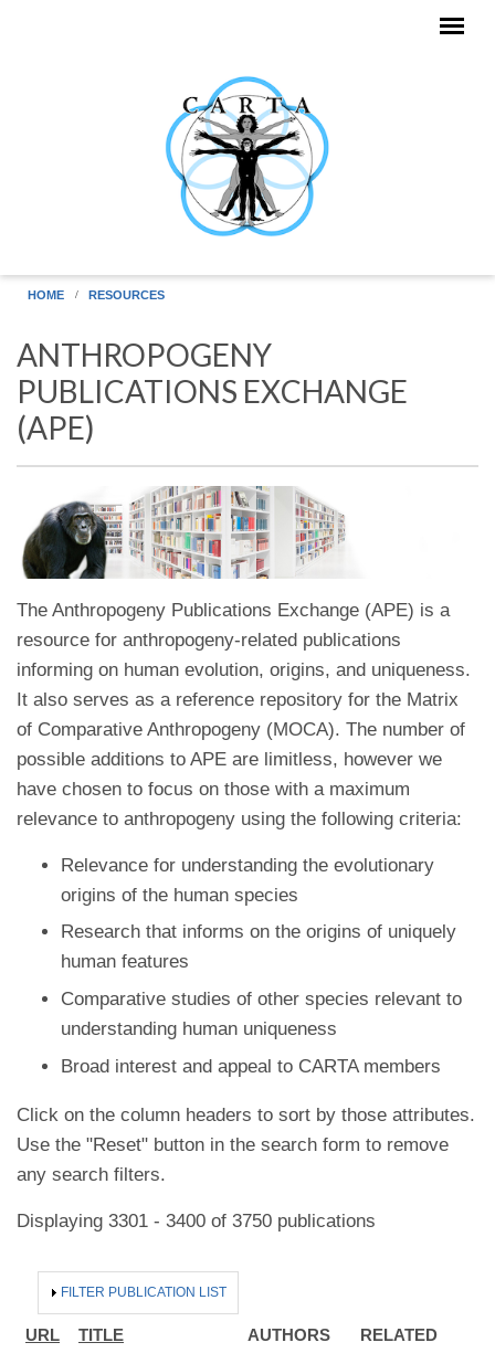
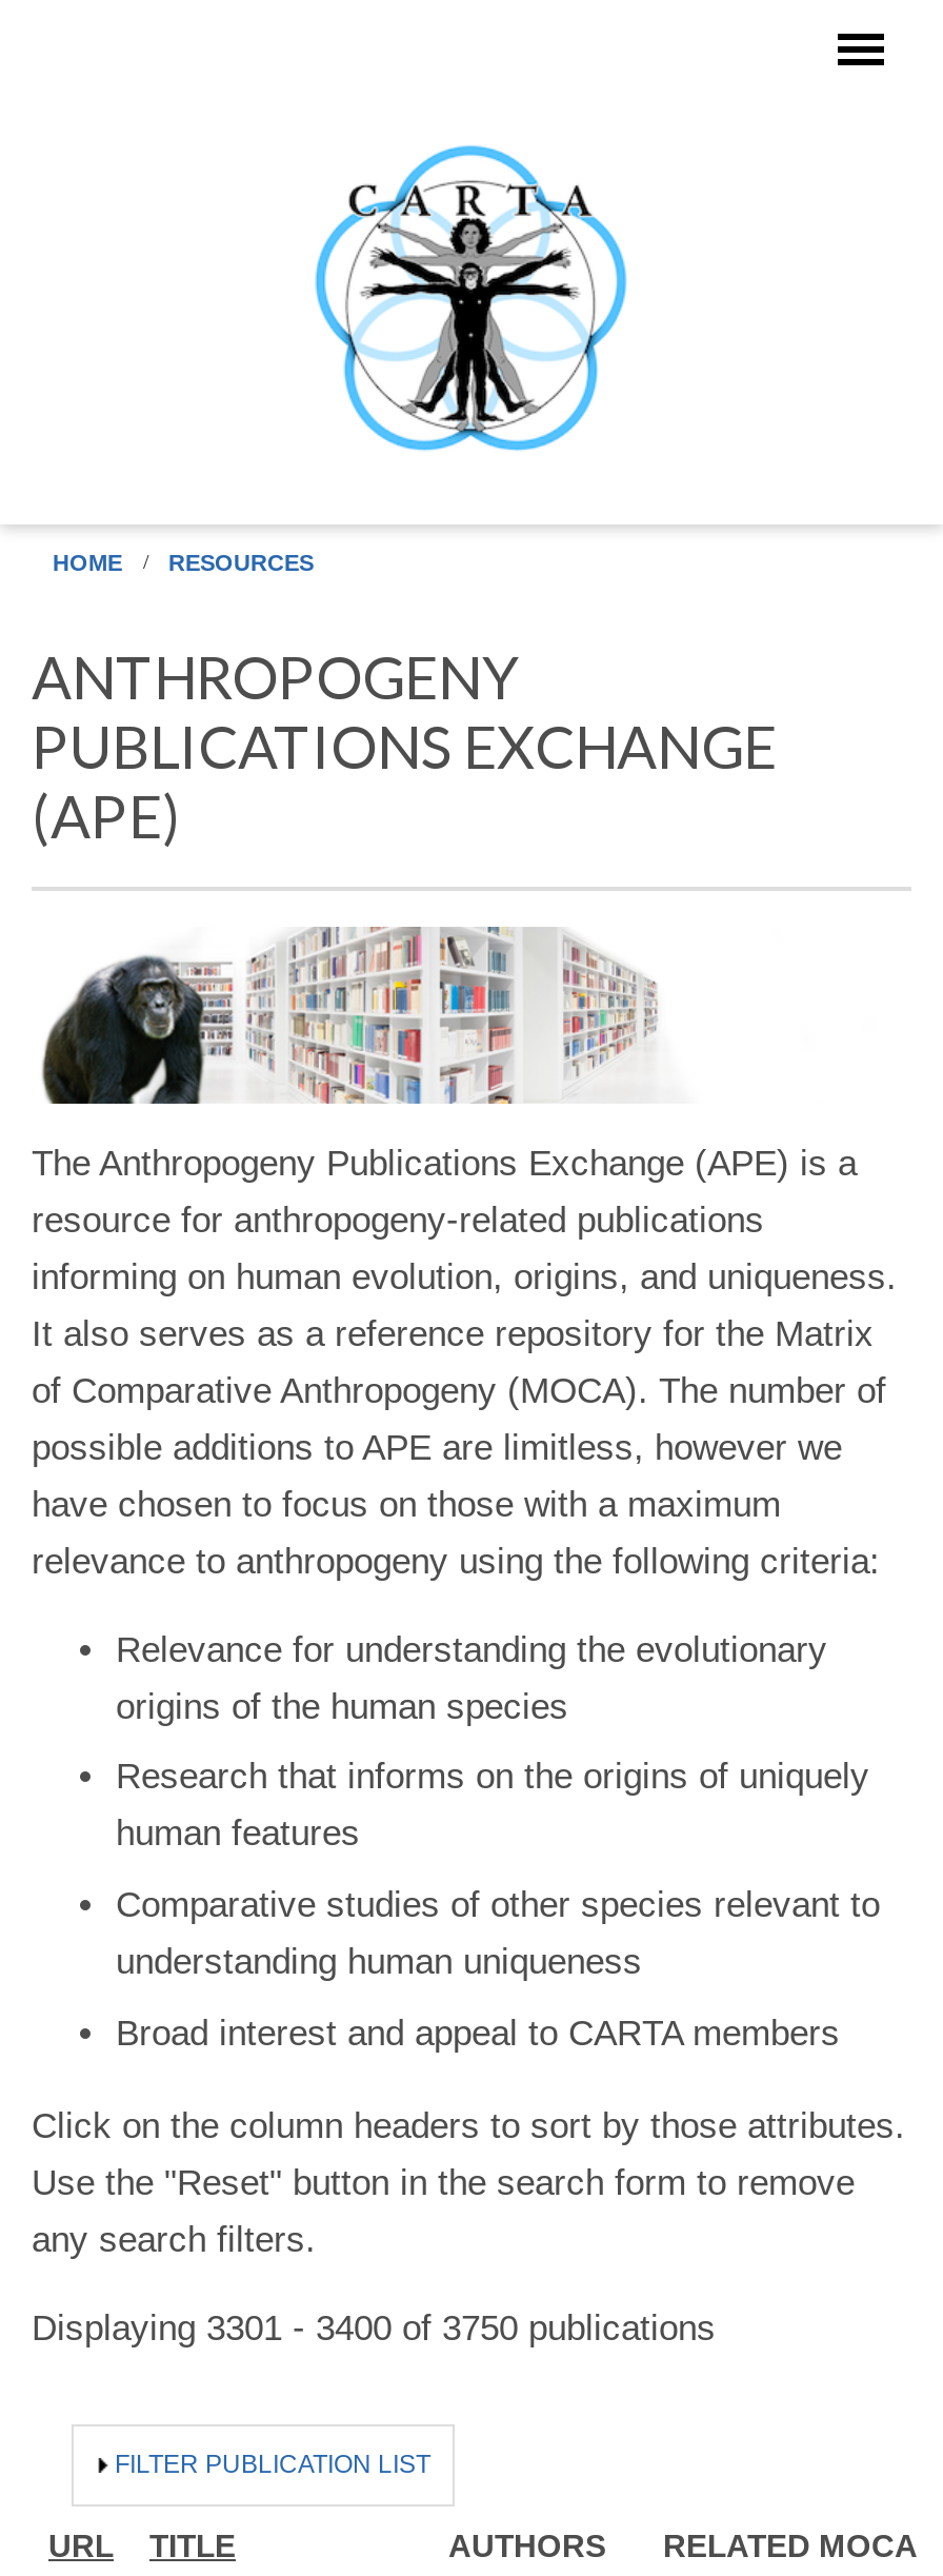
[360,1326,438,1344] RELATED -> [663,2528,918,2564] RELATED MOCA

